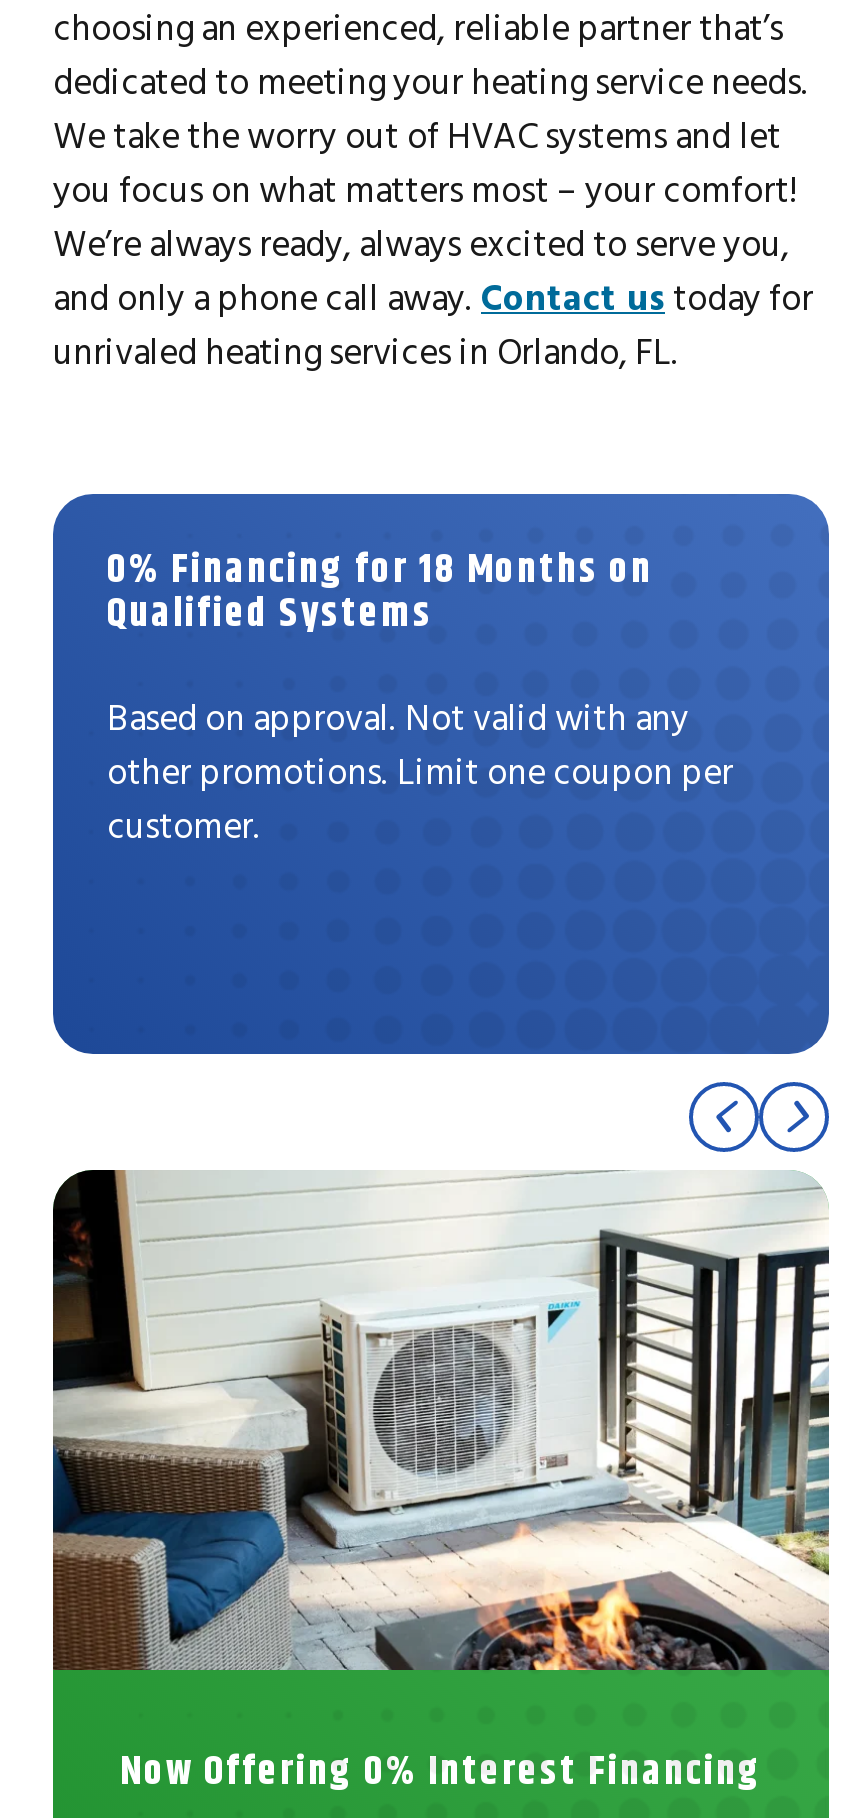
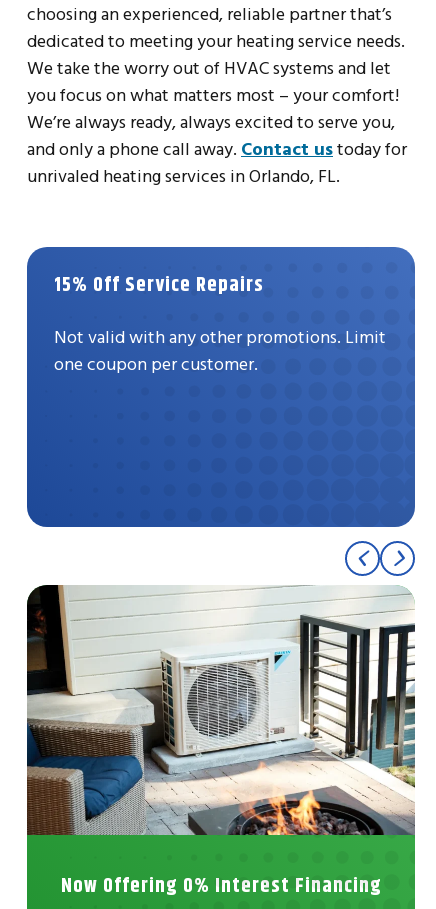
[107,547,653,637] 0% Financing for 18 Months on | Qualified Systems -> [54,273,264,296] 15% Off Service Repairs
[107,695,733,849] Based on approval. Not valid with any | other promotions. Limit one coupon per | customer. -> [54,325,386,375] Not valid with any other promotions. Limit | one coupon per customer.

